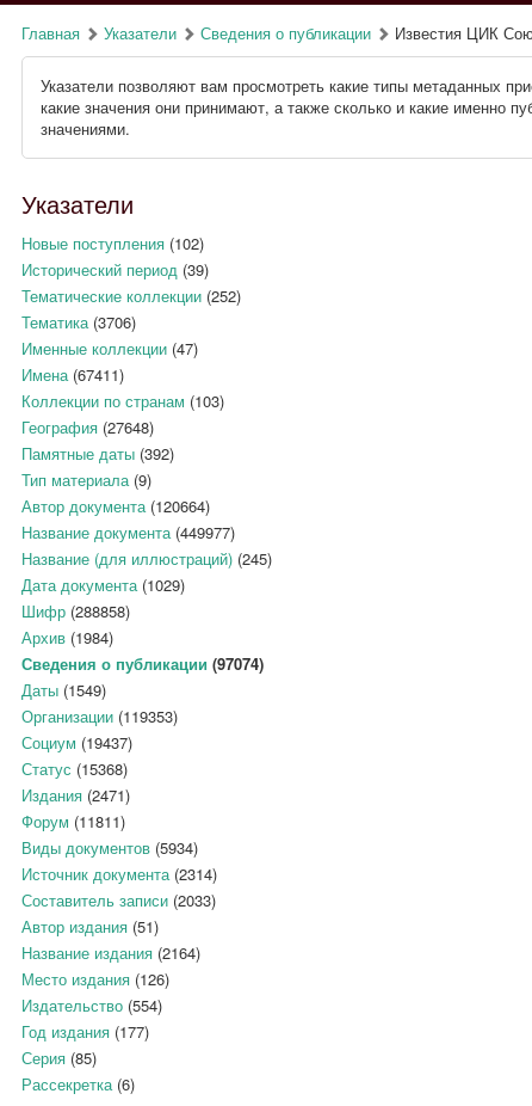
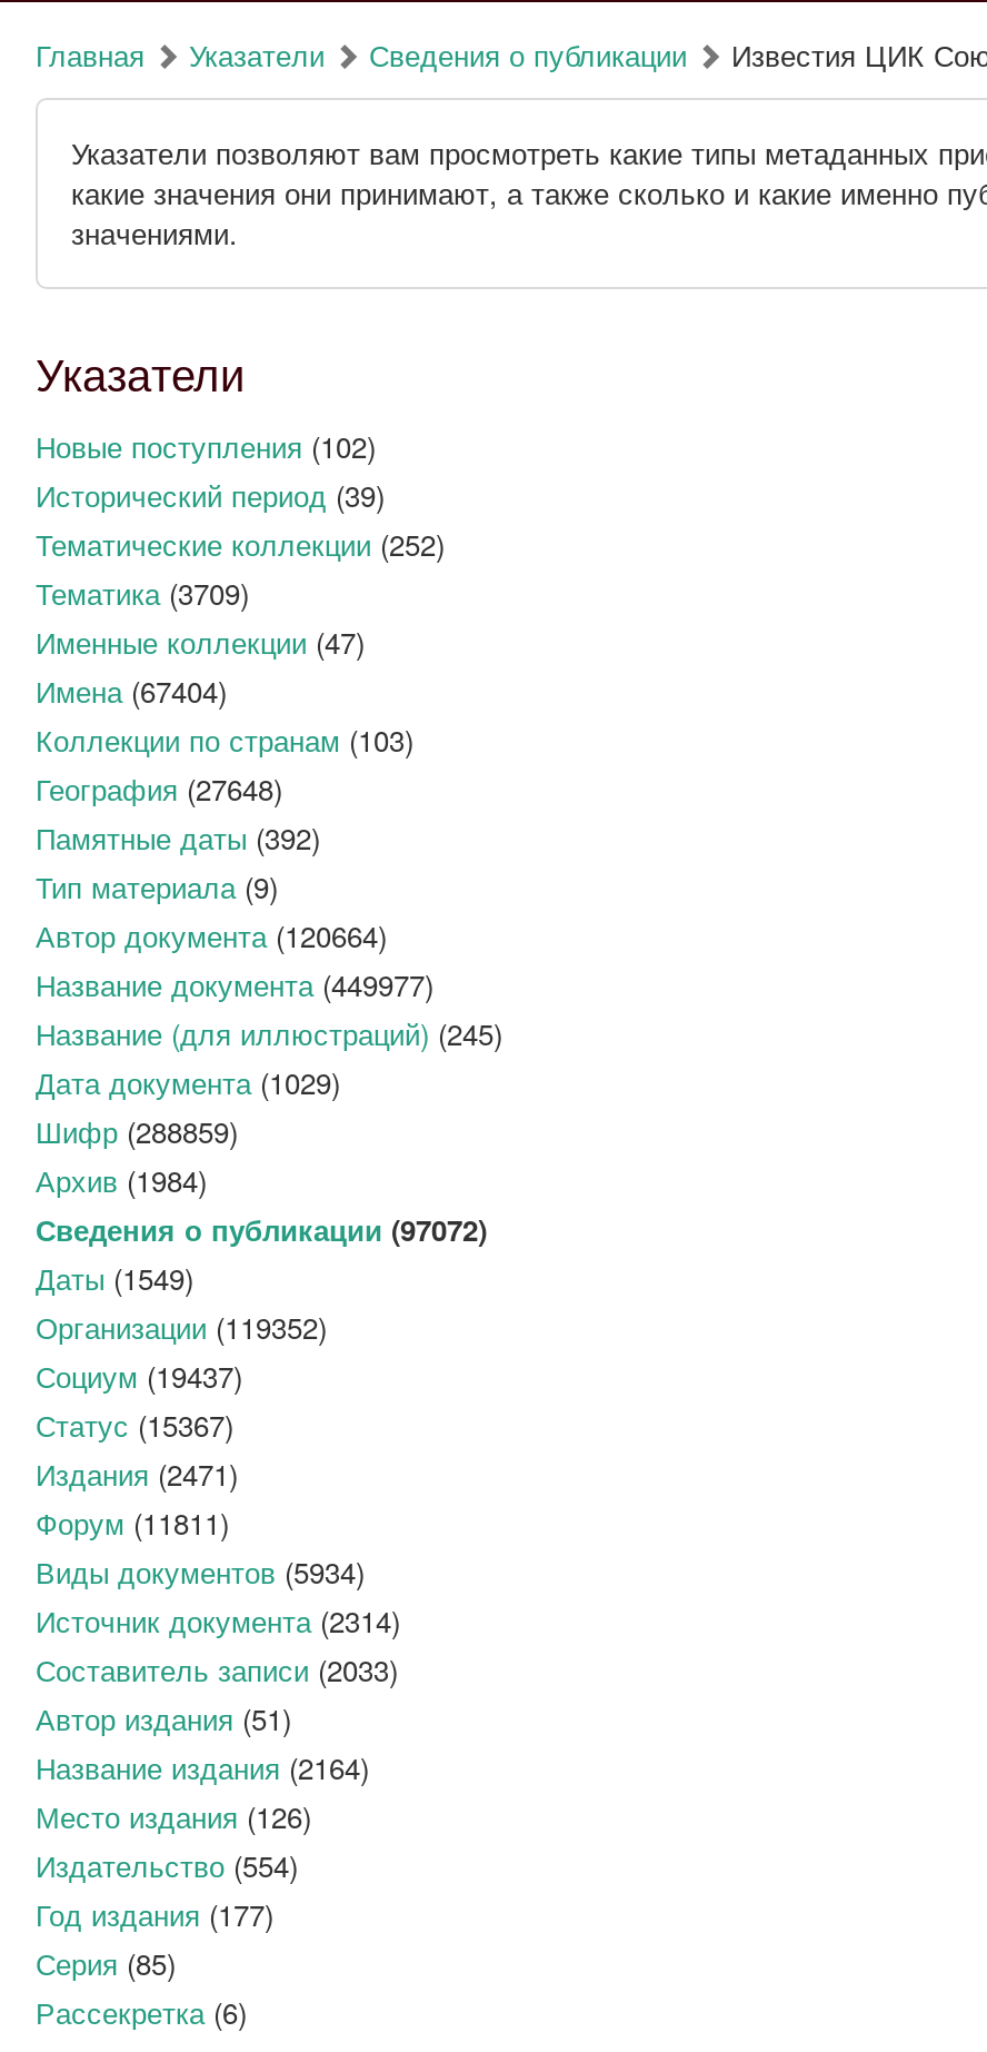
[21,311,136,333] Тематика (3706) -> [36,572,249,614] Тематика (3709)
[21,363,124,386] Имена (67411) -> [36,670,227,712] Имена (67404)
[21,600,130,622] Шифр (288858) -> [36,1110,238,1152] Шифр (288859)
[21,652,264,675] Сведения о публикации (97074) -> [36,1208,487,1250] Сведения о публикации (97072)
[21,705,178,727] Организации (119353) -> [36,1306,327,1348] Организации (119352)
[21,757,128,780] Статус (15368) -> [36,1404,233,1446] Статус (15367)

